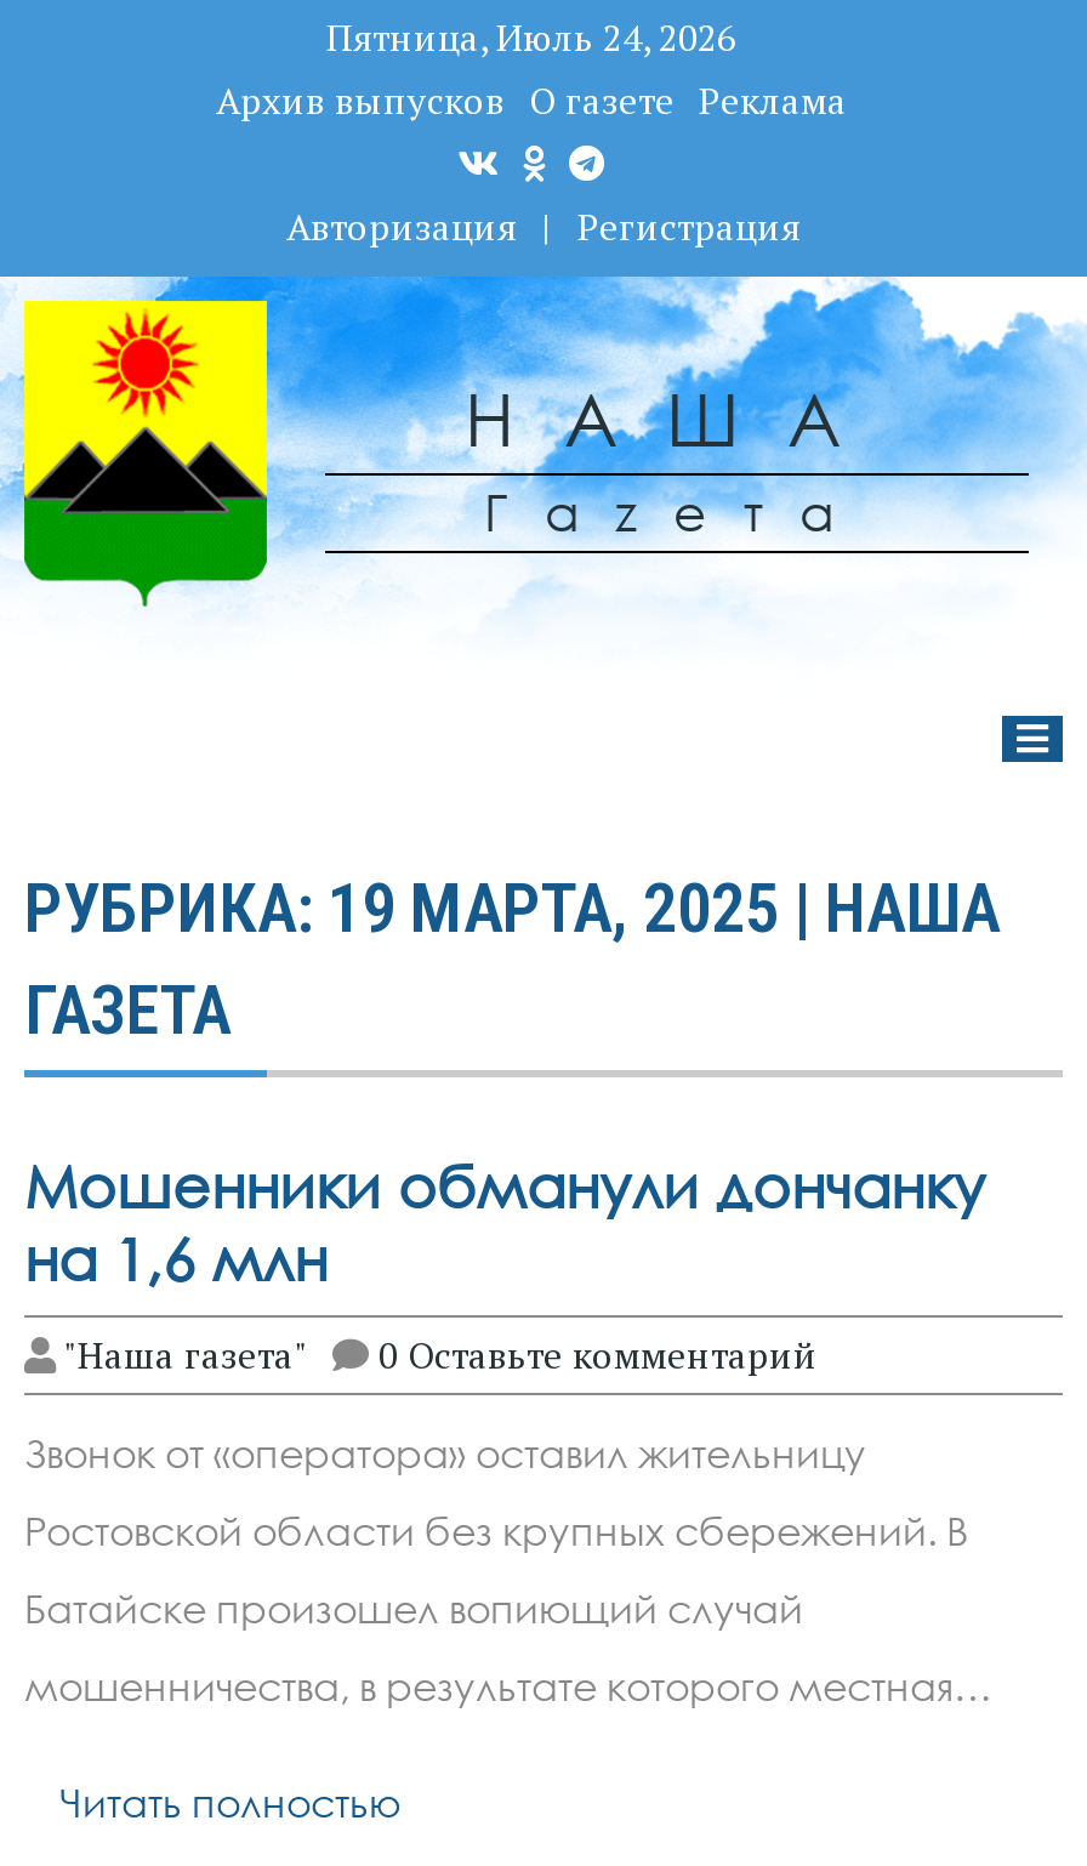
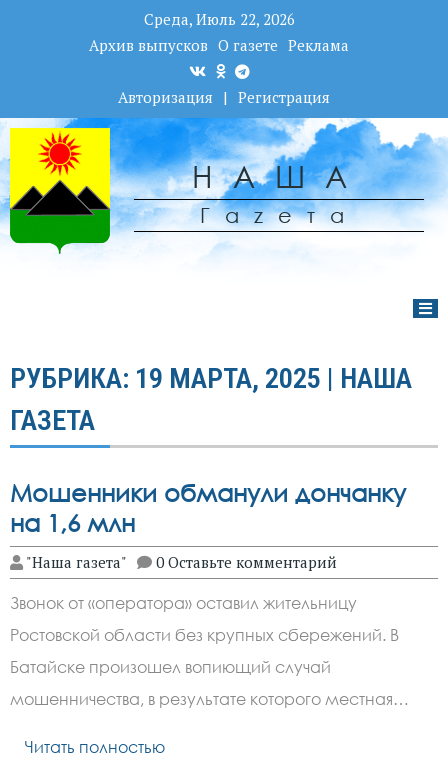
[326,12,736,61] Пятница, Июль 24, 2026 -> [143,9,294,29] Среда, Июль 22, 2026

